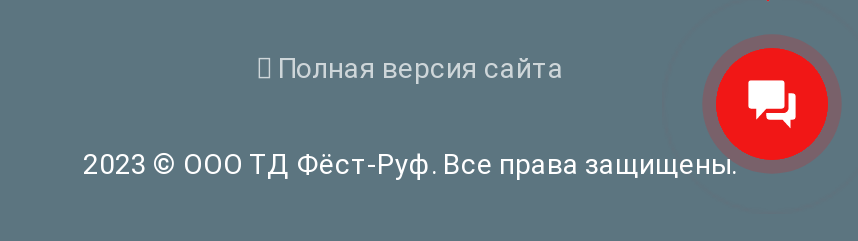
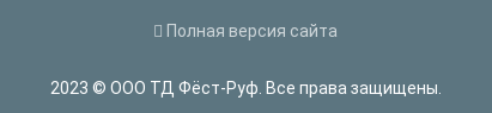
[706,38,838,170] [image] -> none

